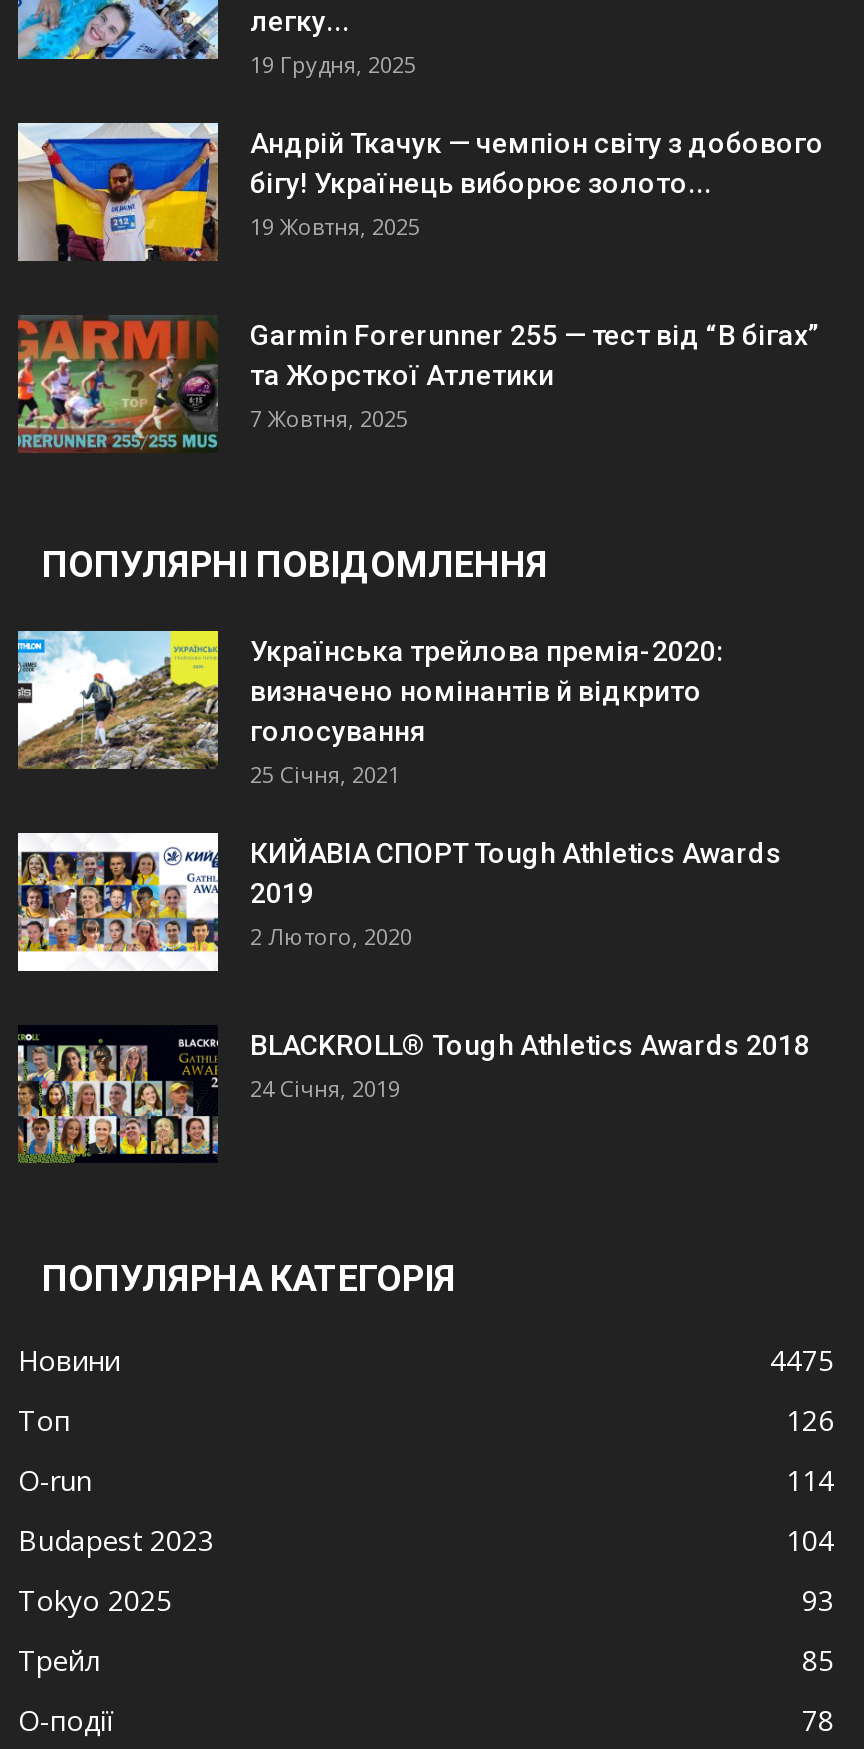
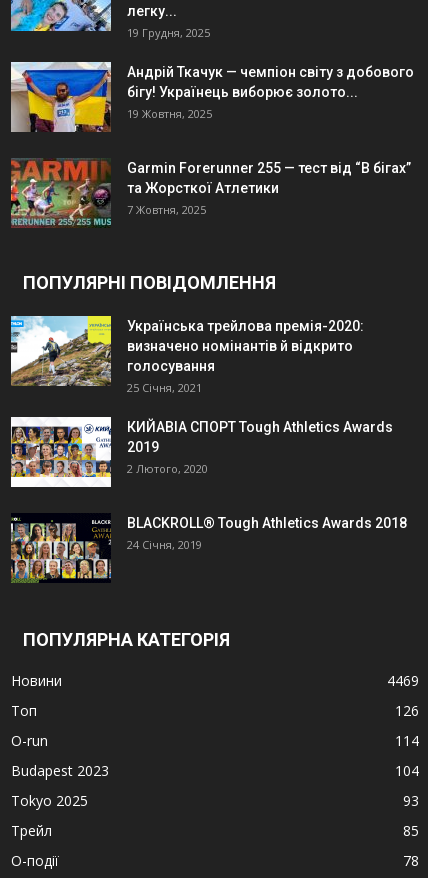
[770,1342,834,1380] 4475 -> [387,671,419,690] 4469

